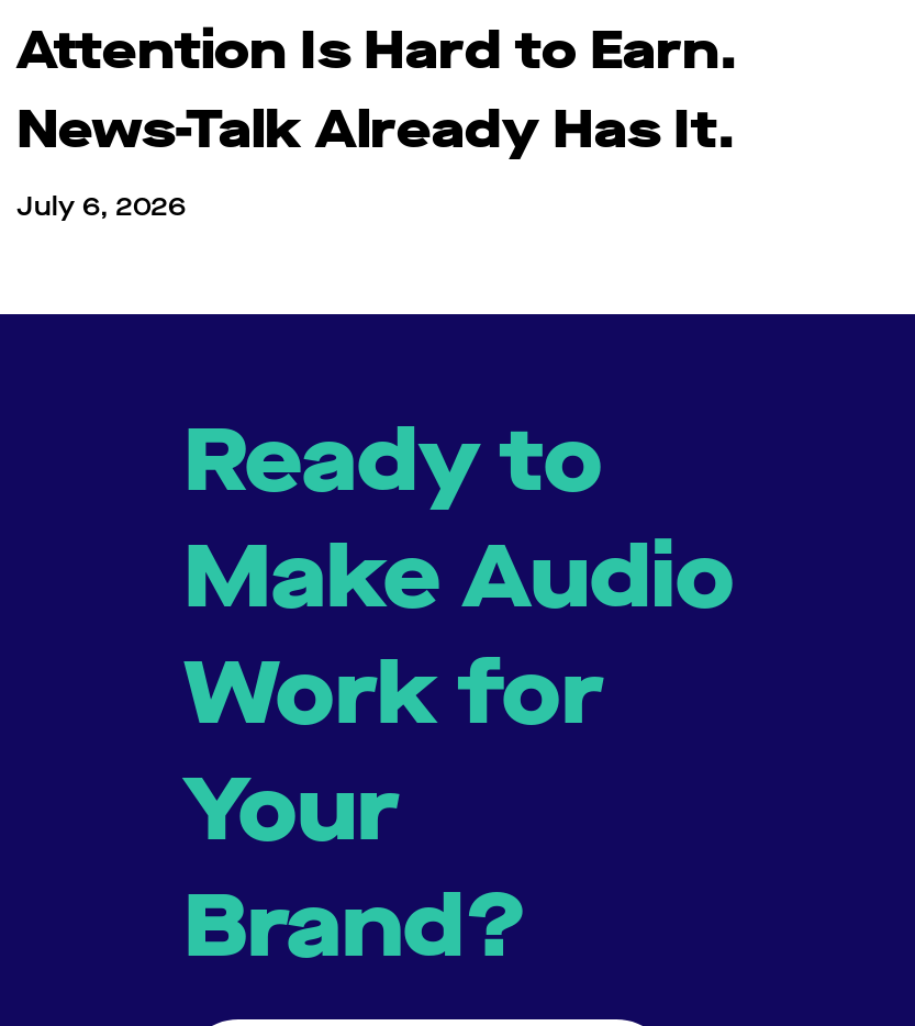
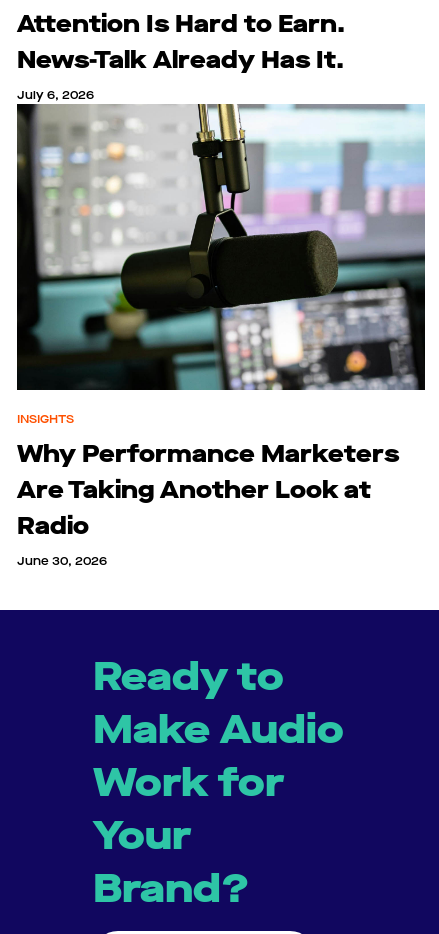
none -> [16,103,426,569] [image] | INSIGHTS | Why Performance Marketers | Are Taking Another Look at | Radio | June 30, 2026

